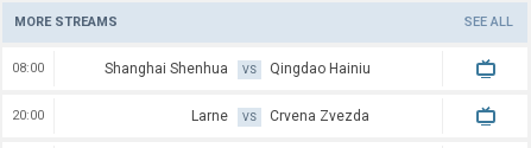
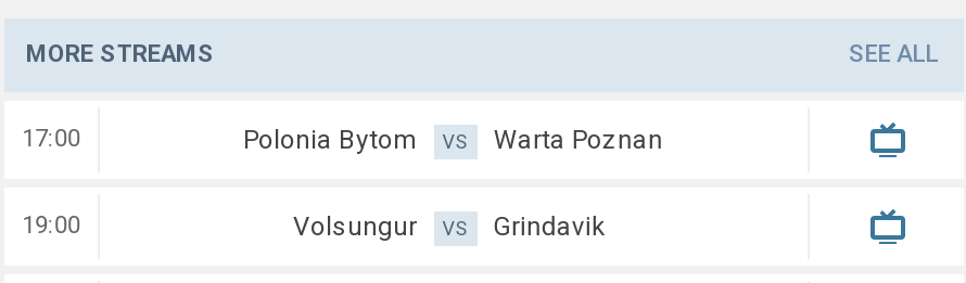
[12,61,228,78] 08:00 | Shanghai Shenhua -> [22,126,417,156] 17:00 | Polonia Bytom
[270,61,371,78] Qingdao Hainiu -> [494,126,663,156] Warta Poznan
[12,108,228,125] 20:00 | Larne -> [22,213,417,243] 19:00 | Volsungur
[270,108,370,125] Crvena Zvezda -> [494,213,604,243] Grindavik

